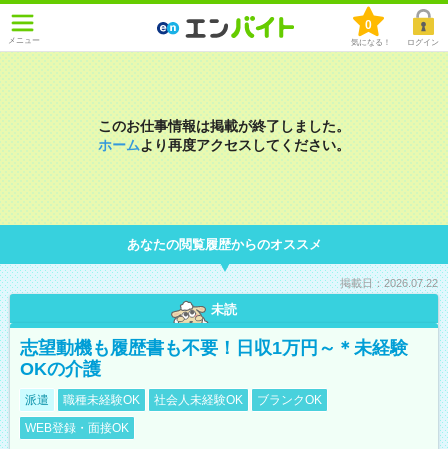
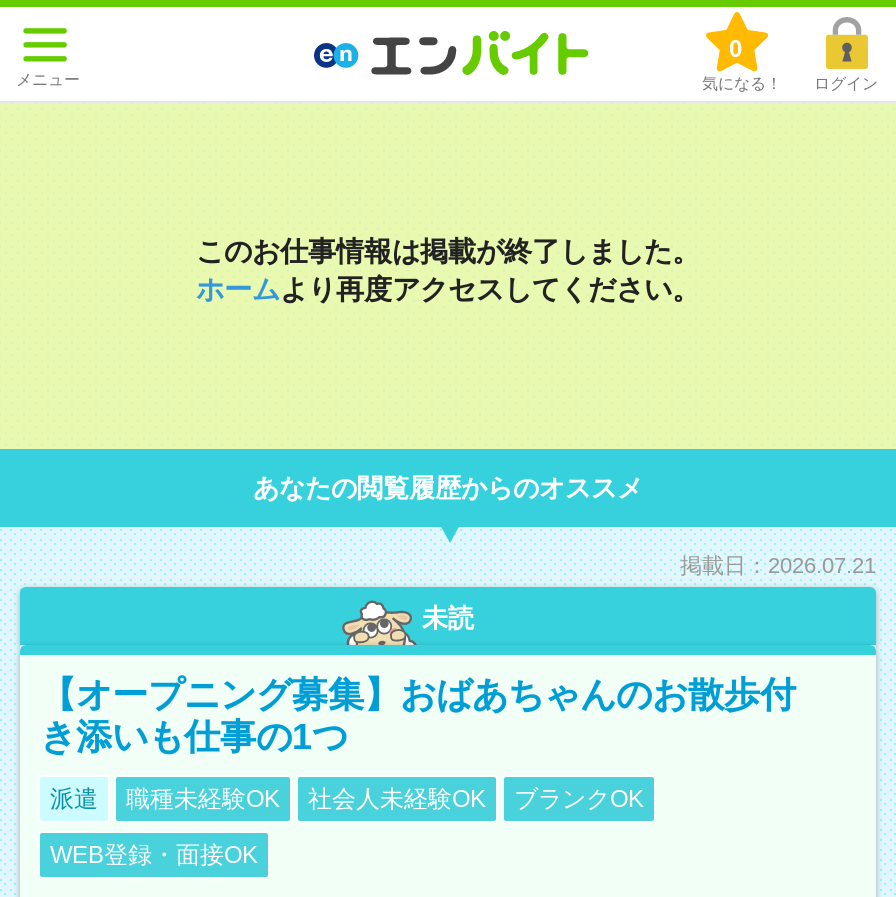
[340,277,438,289] 掲載日：2026.07.22 -> [680,553,876,577] 掲載日：2026.07.21
[20,338,408,379] 志望動機も履歴書も不要！日収1万円～＊未経験 | OKの介護 -> [40,675,796,757] 【オープニング募集】おばあちゃんのお散歩付 | き添いも仕事の1つ

